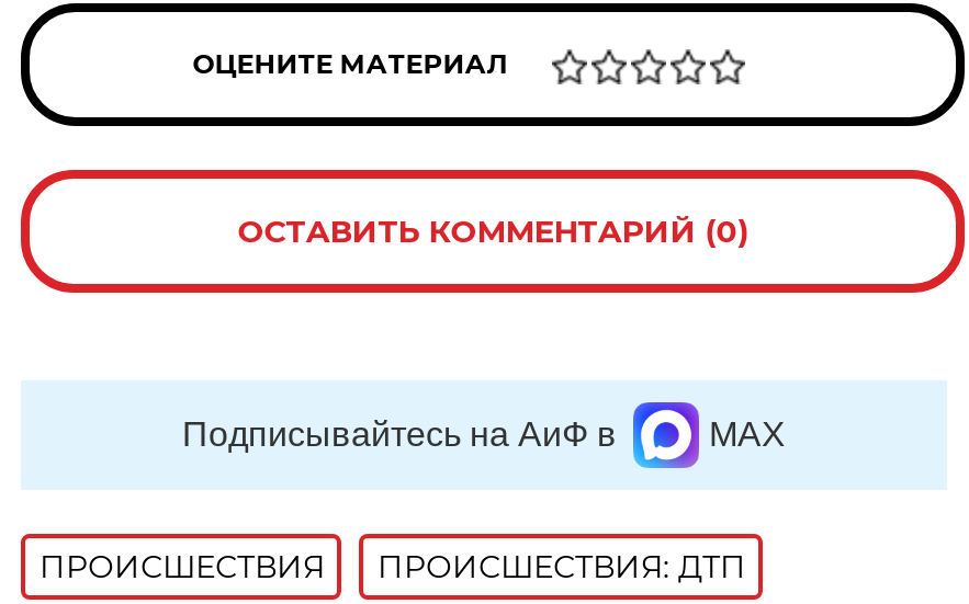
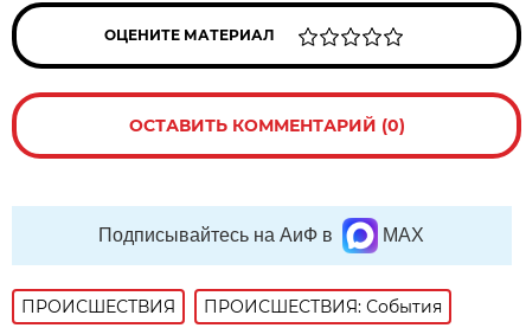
[377,547,746,586] ПРОИСШЕСТВИЯ: ДТП -> [204,296,442,317] ПРОИСШЕСТВИЯ: События

